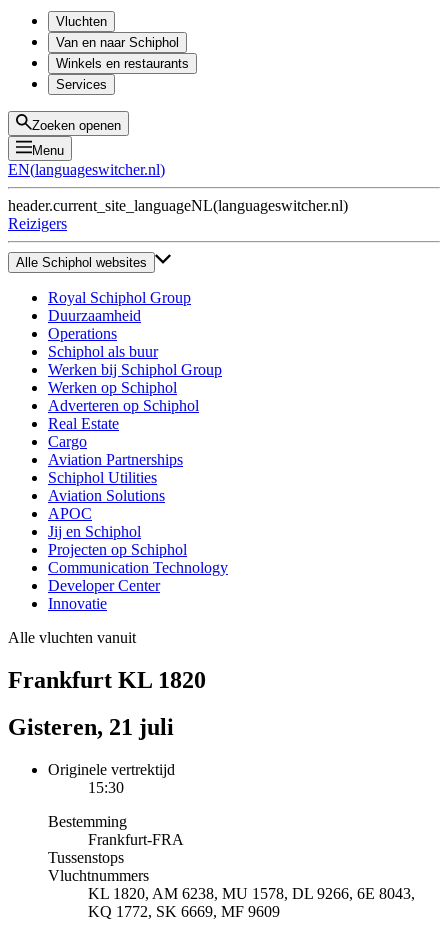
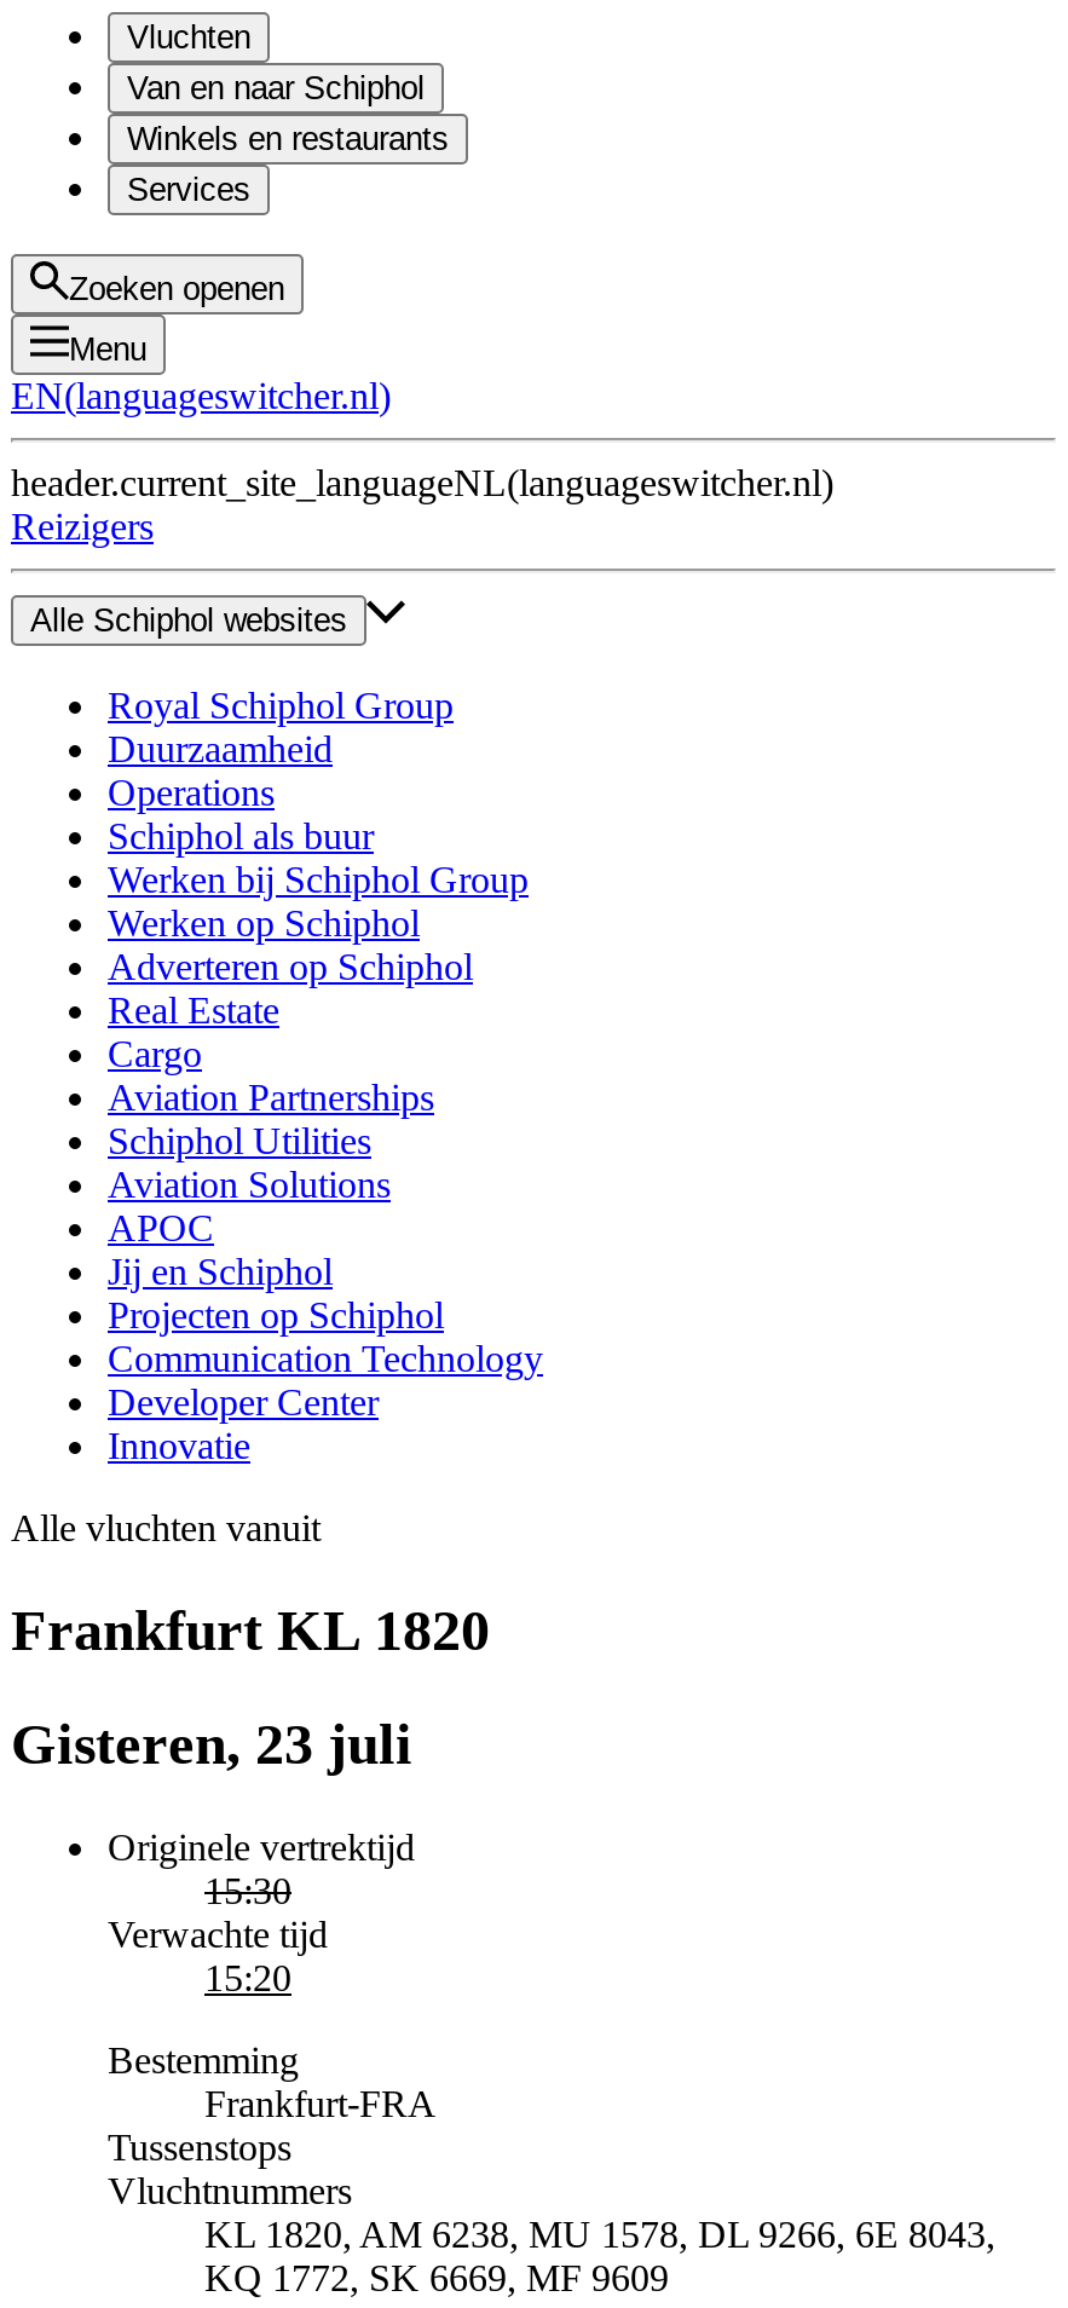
[8,714,174,740] Gisteren, 21 juli -> [11,1712,412,1775] Gisteren, 23 juli
none -> [108,1913,328,1998] Verwachte tijd | 15:20

